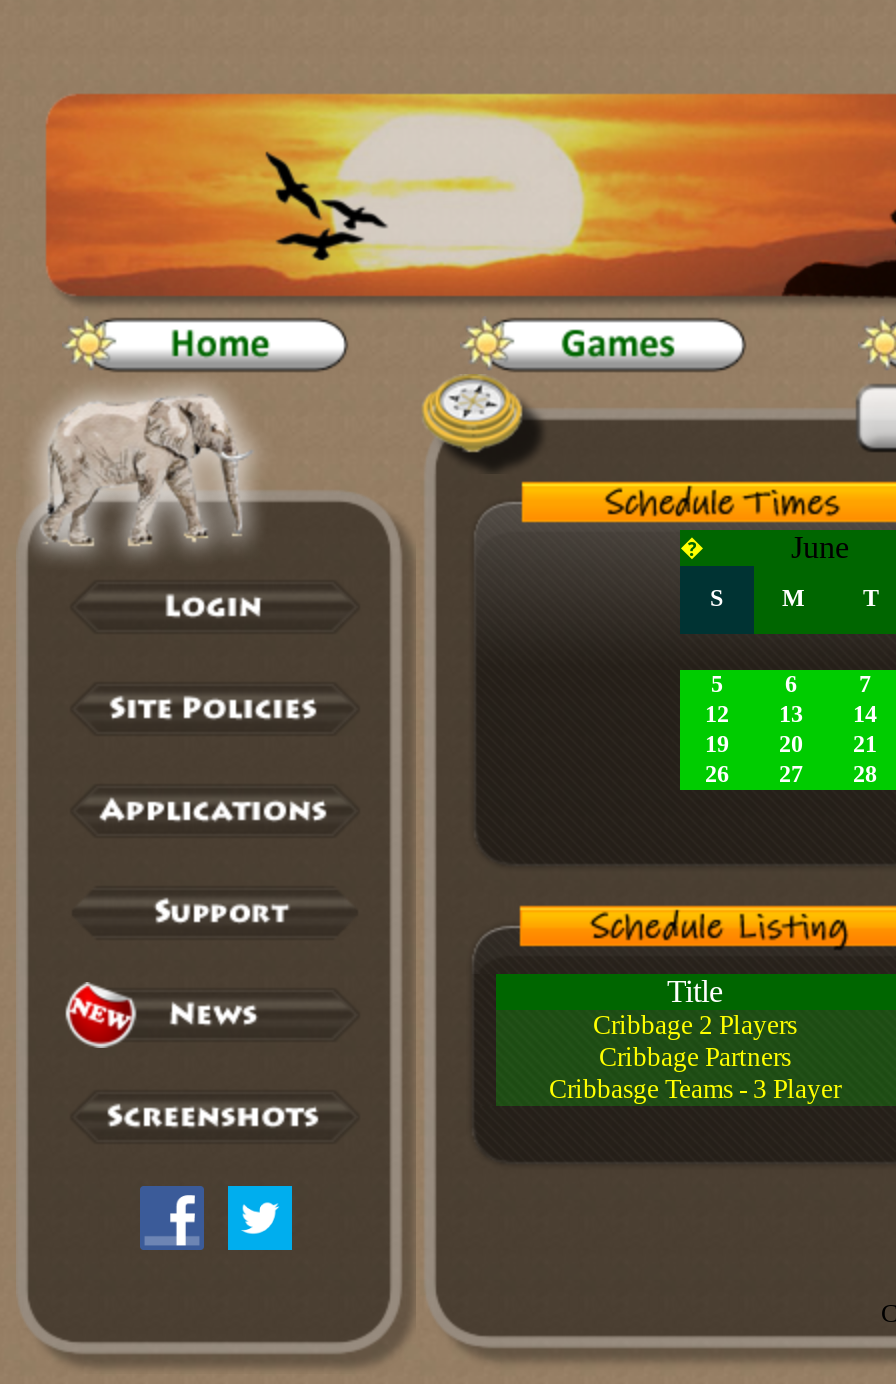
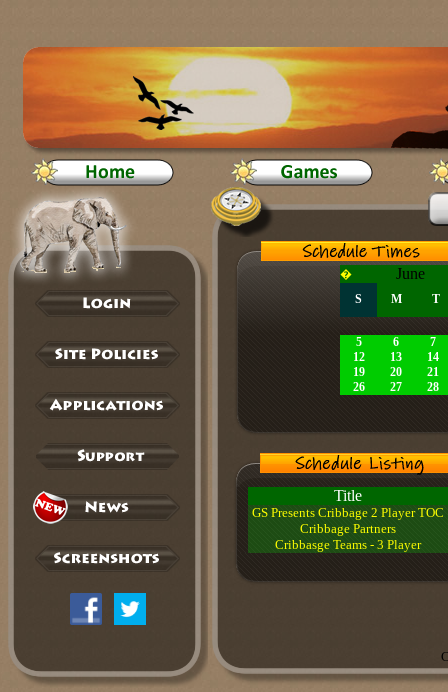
[593,1010,797,1040] Cribbage 2 Players -> [251,505,443,520] GS Presents Cribbage 2 Player TOC

